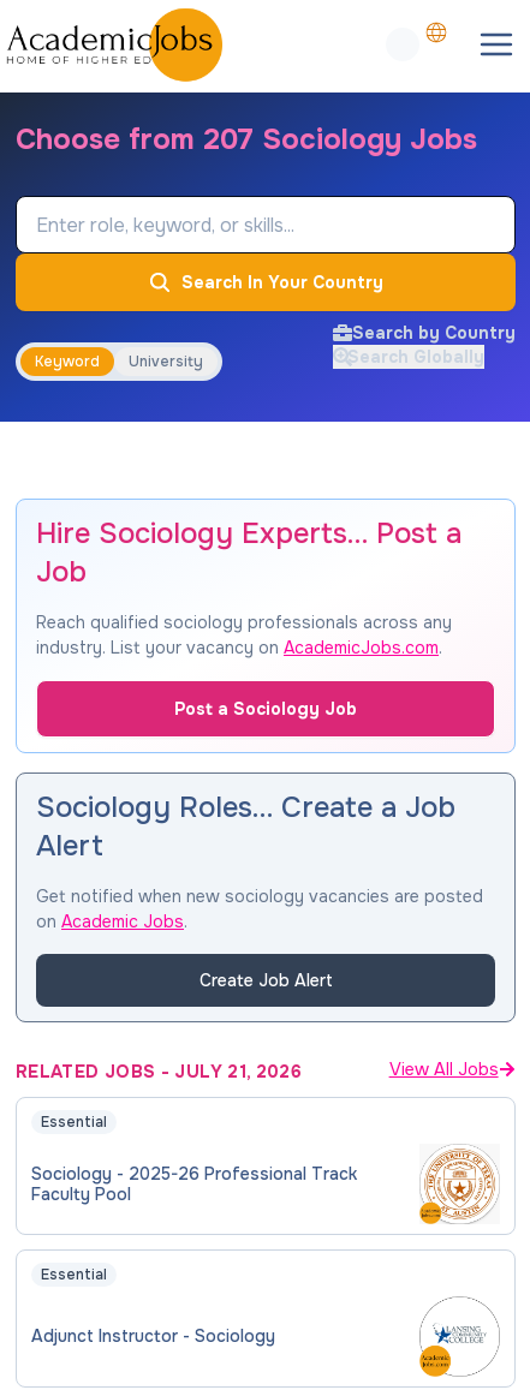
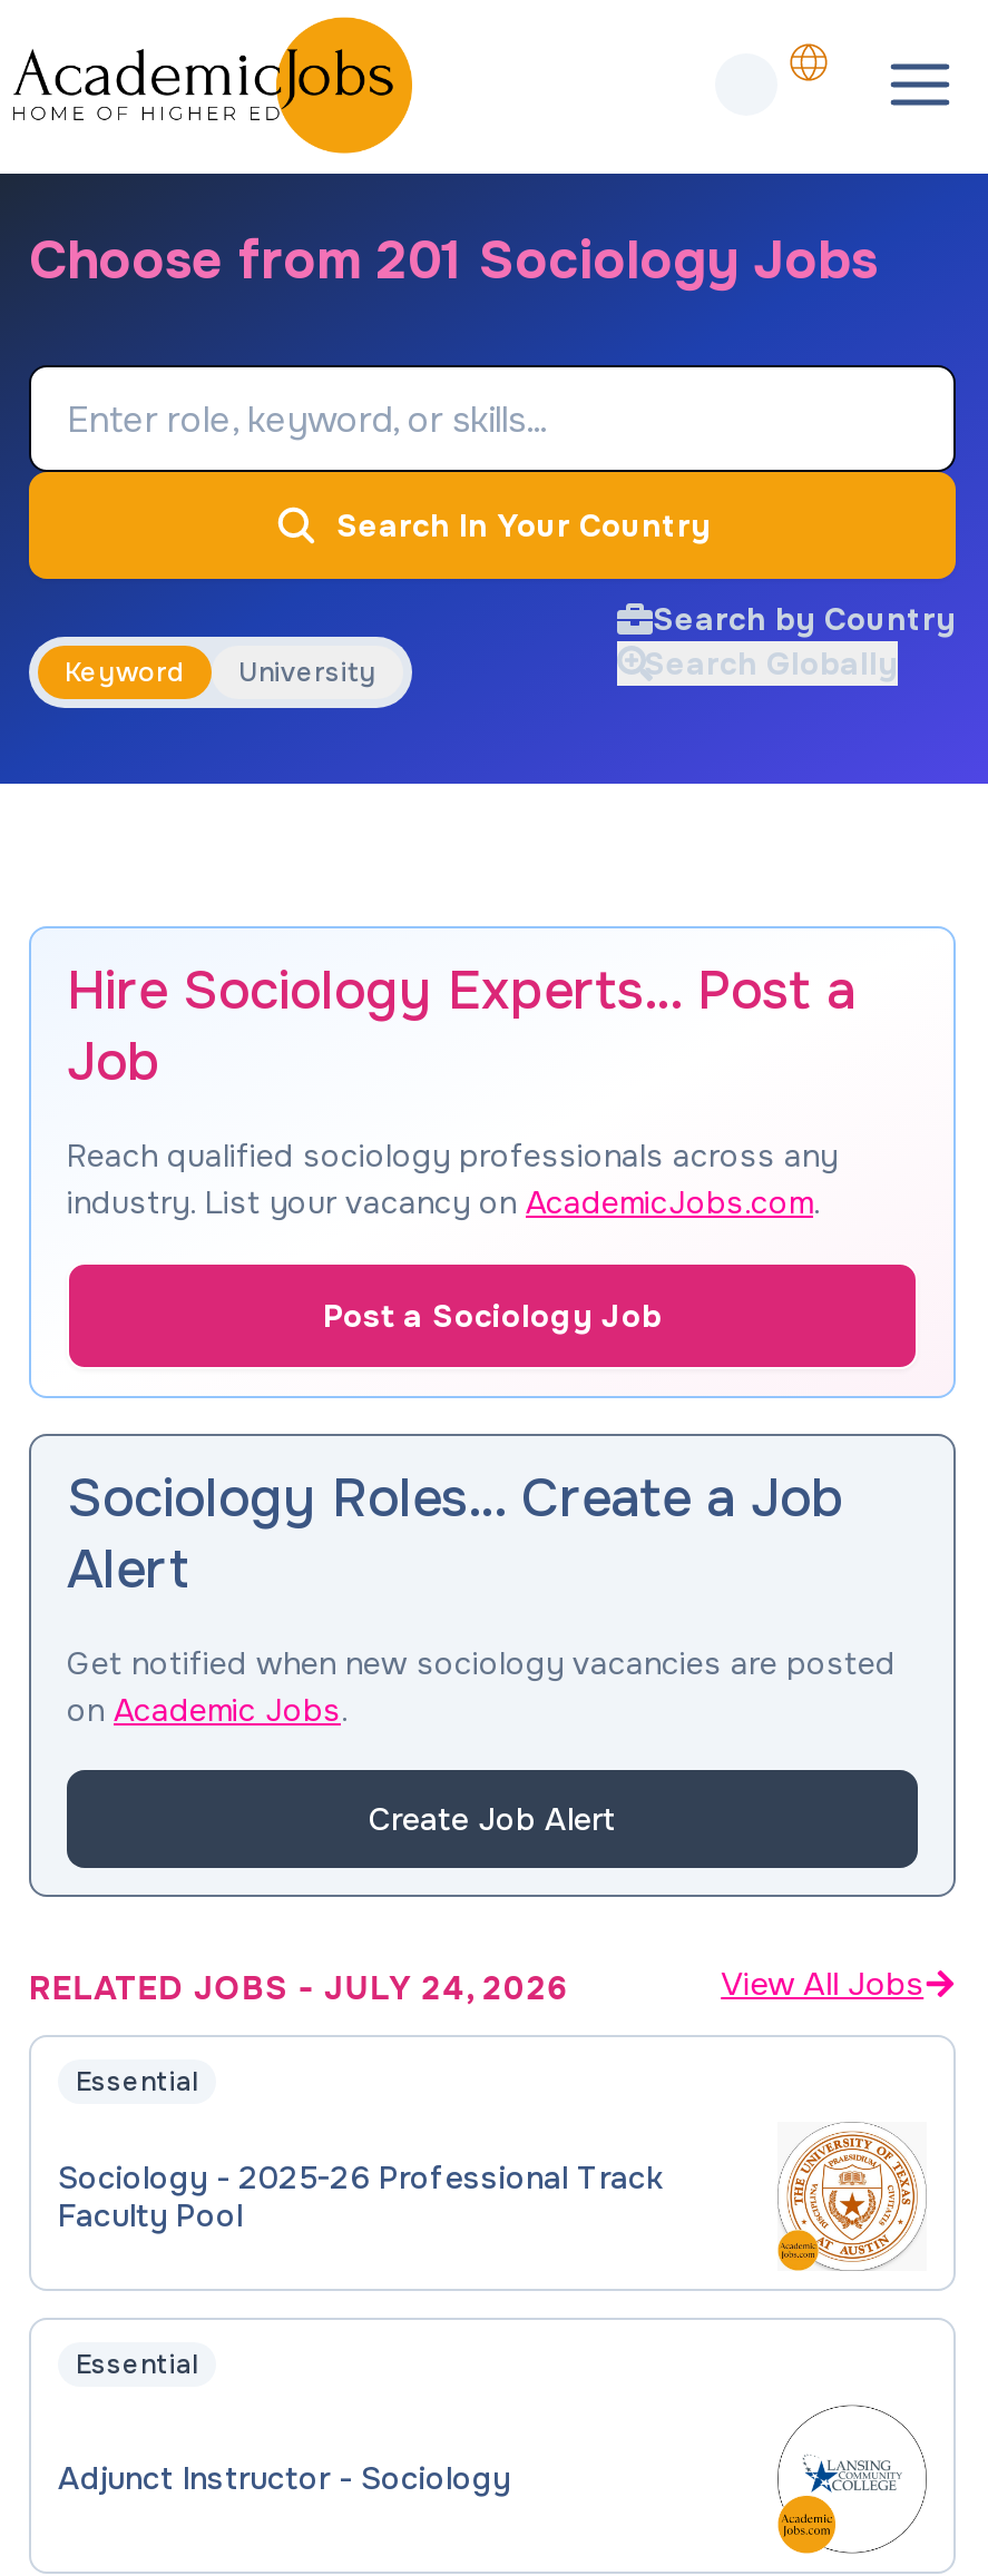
[16,121,477,157] Choose from 207 Sociology Jobs -> [29,227,878,294] Choose from 201 Sociology Jobs
[16,1061,302,1082] RELATED JOBS - JULY 21, 2026 -> [29,1968,568,2008] RELATED JOBS - JULY 24, 2026

